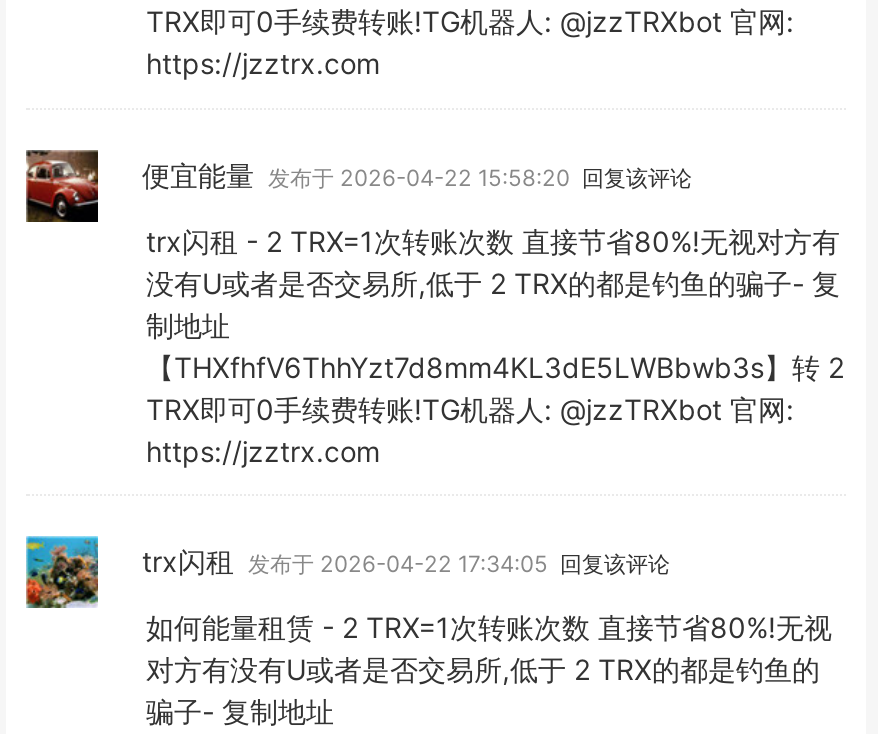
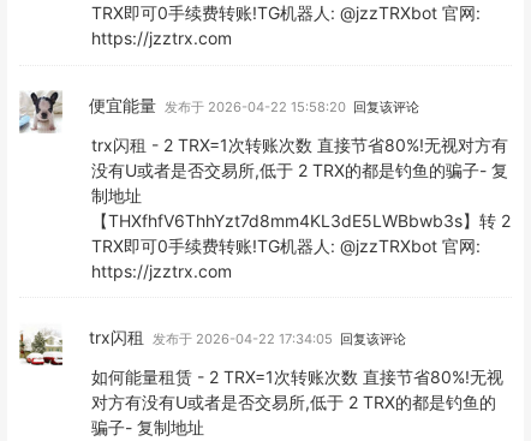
[24,148,100,224] [image] -> [18,90,64,133] [image]
[24,534,100,610] [image] -> [18,322,64,366] [image]

